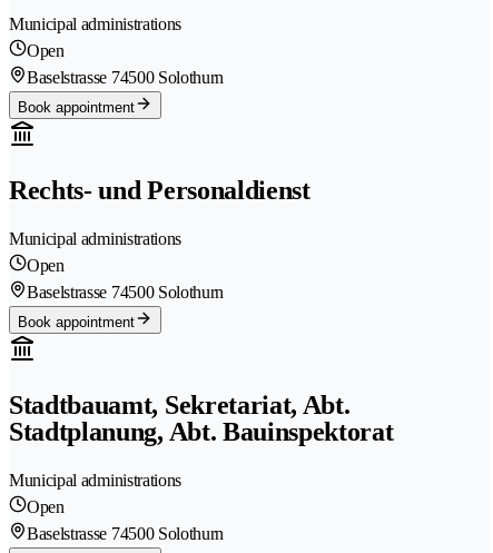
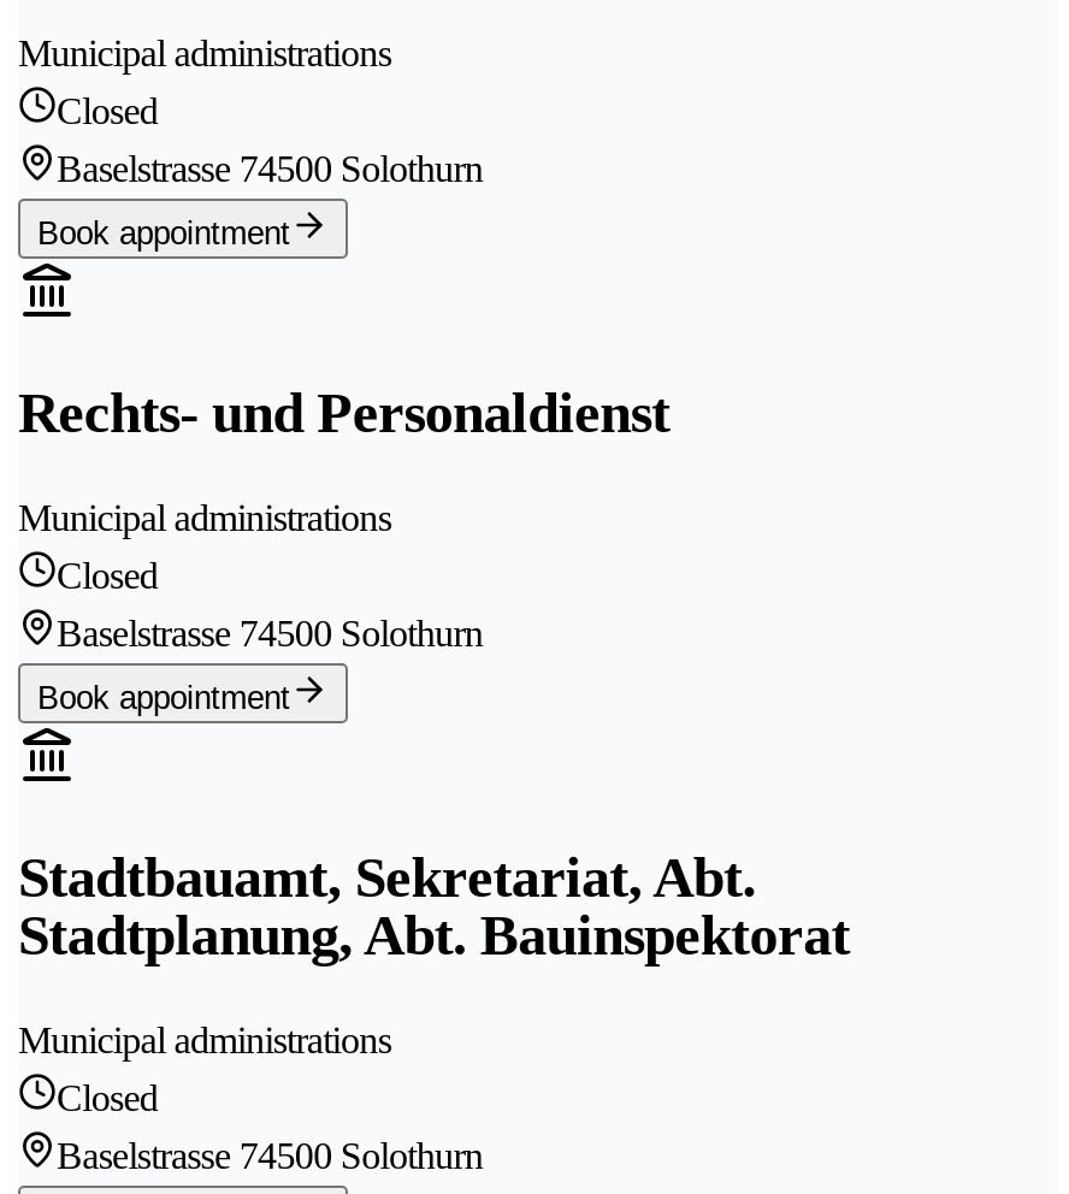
[27,42,64,60] Open -> [57,91,158,132] Closed
[27,256,64,275] Open -> [57,555,158,596] Closed
[27,497,64,516] Open -> [57,1077,158,1118] Closed

